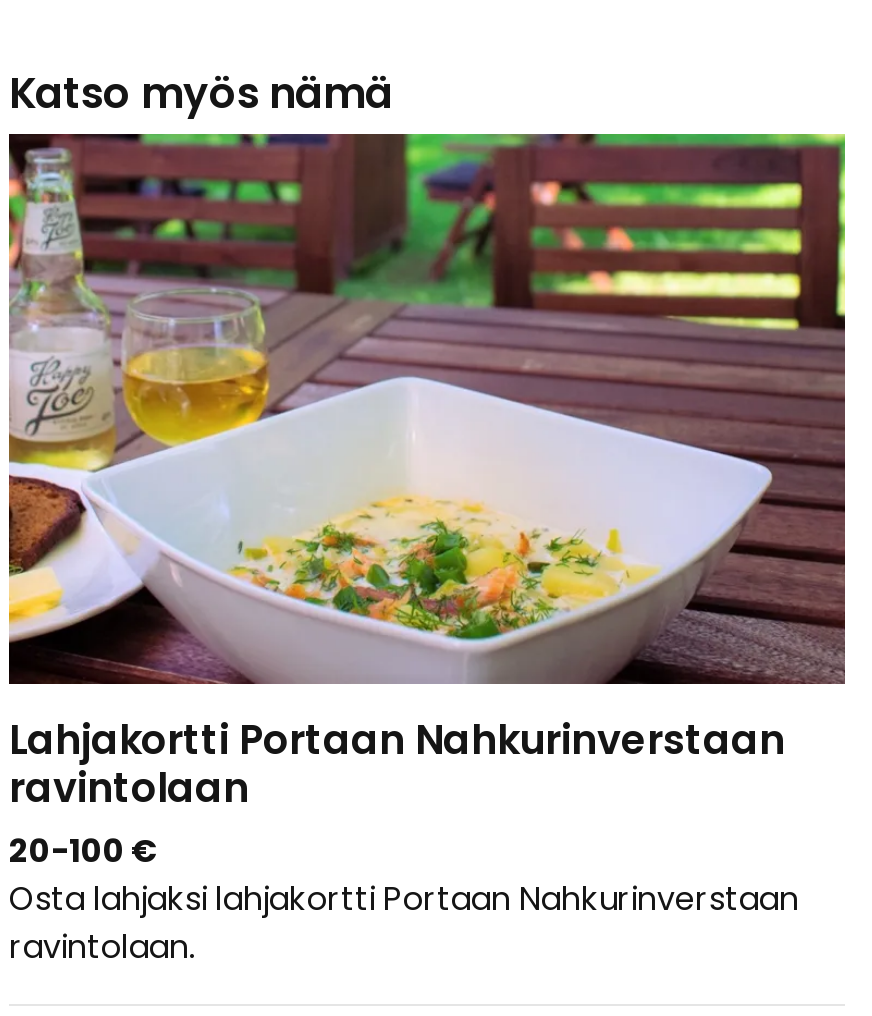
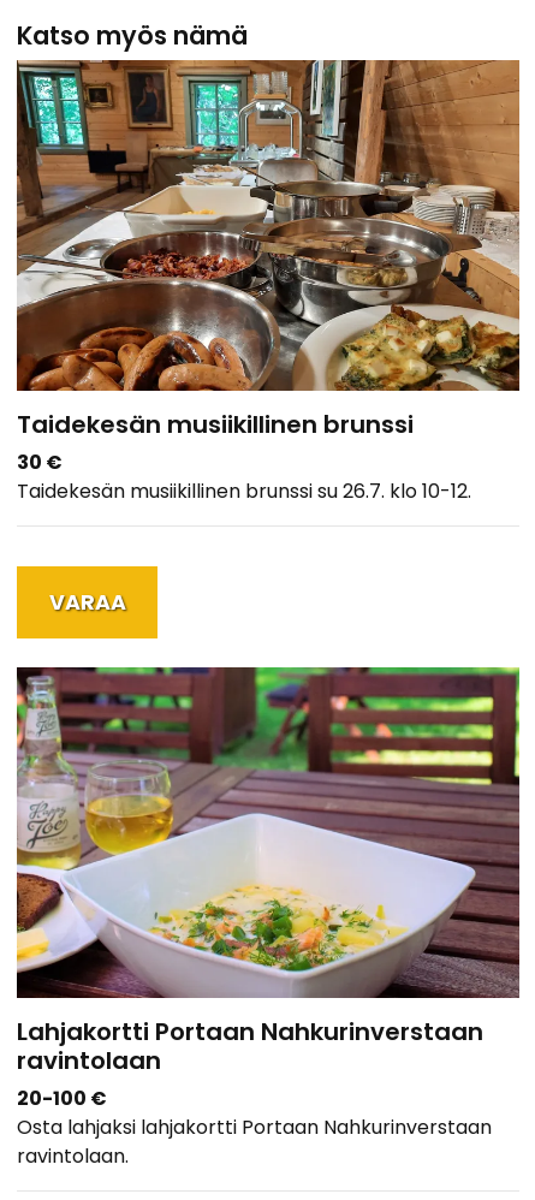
none -> [16,59,521,505] [image] | Taidekesän musiikillinen brunssi | 30 € | Taidekesän musiikillinen brunssi su 26.7. klo 10-12.
none -> [49,588,126,617] VARAA

